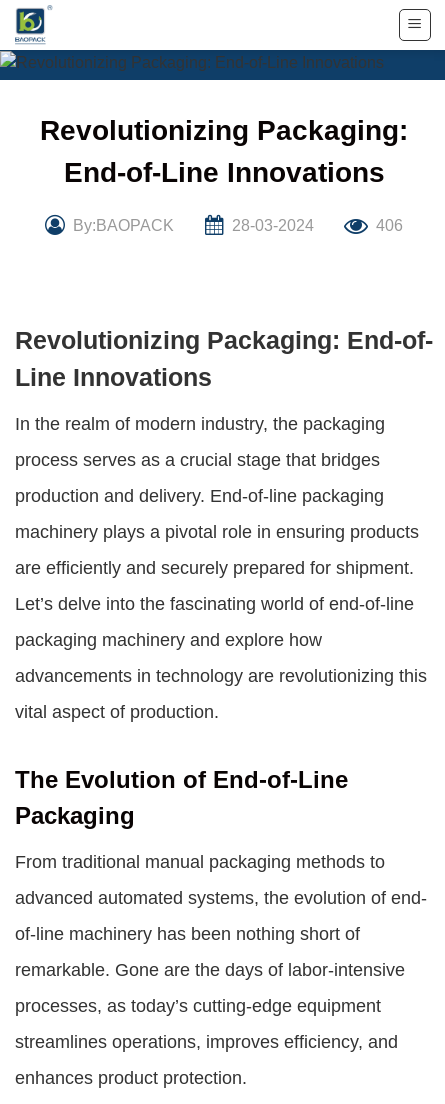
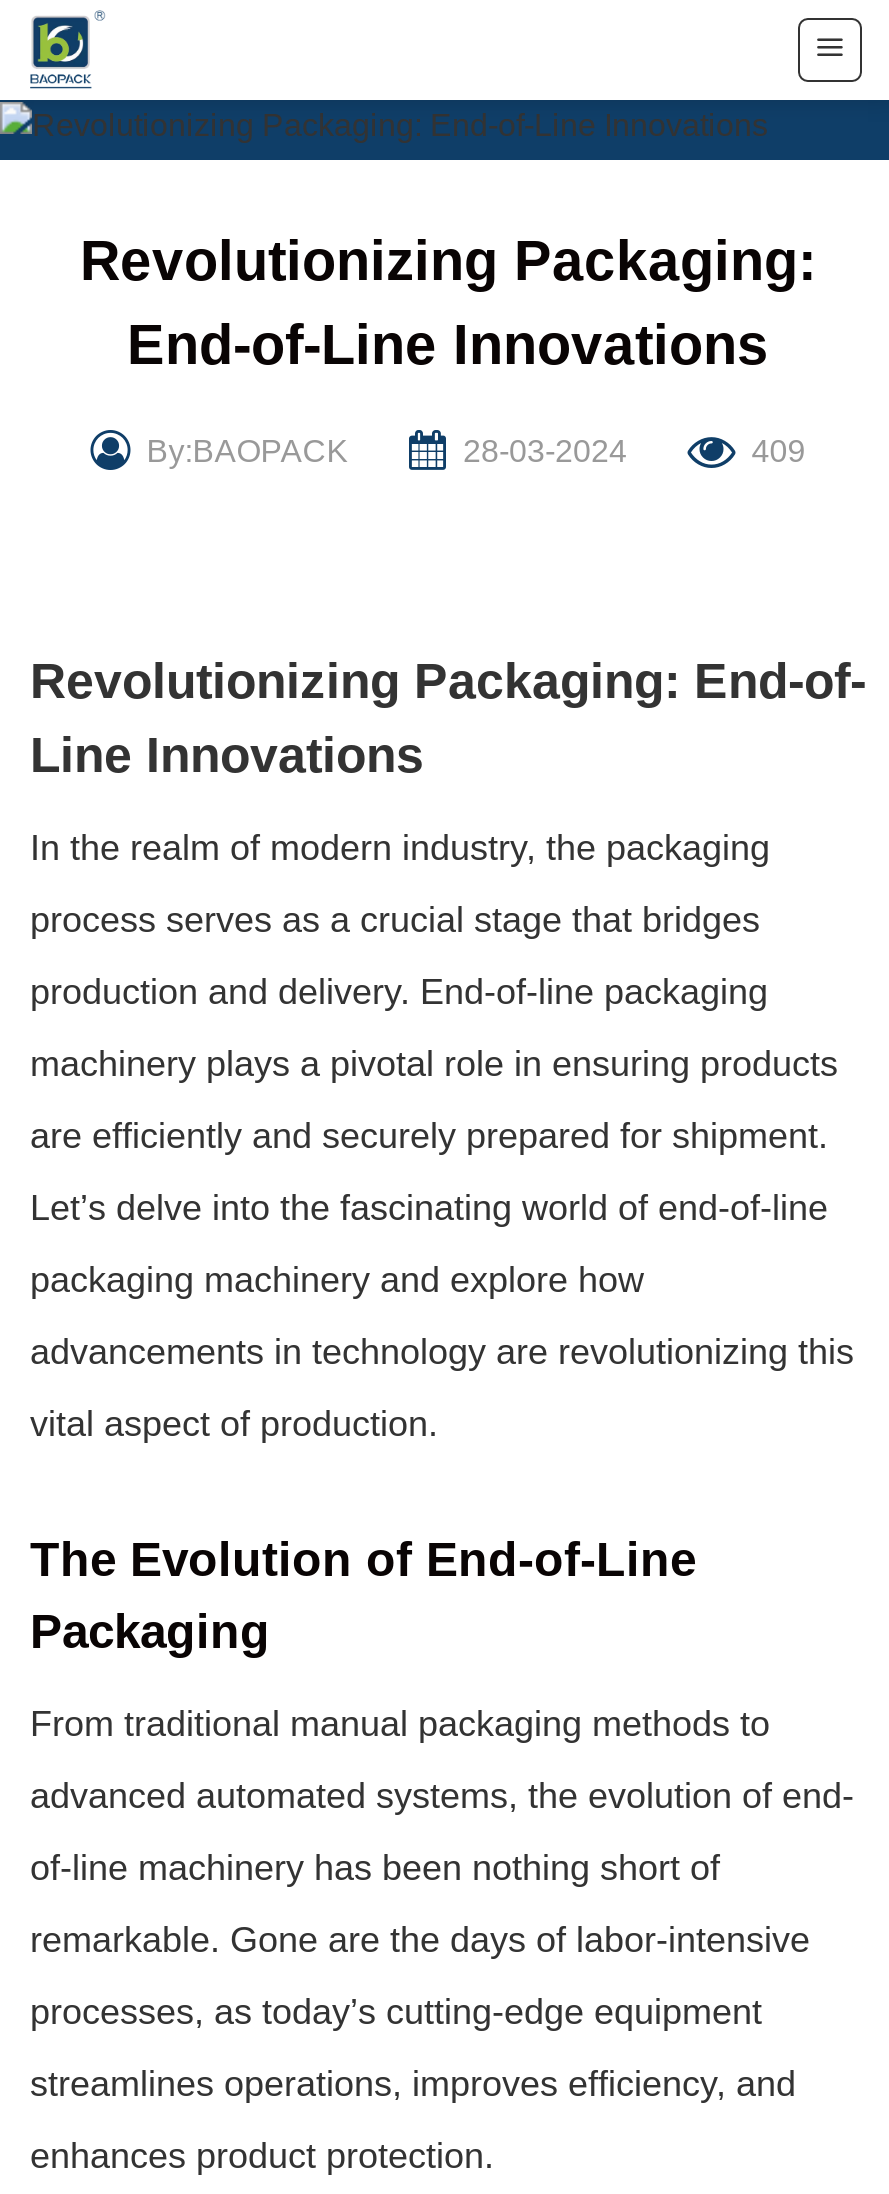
[376,217,403,234] 406 -> [752,434,806,468] 409

